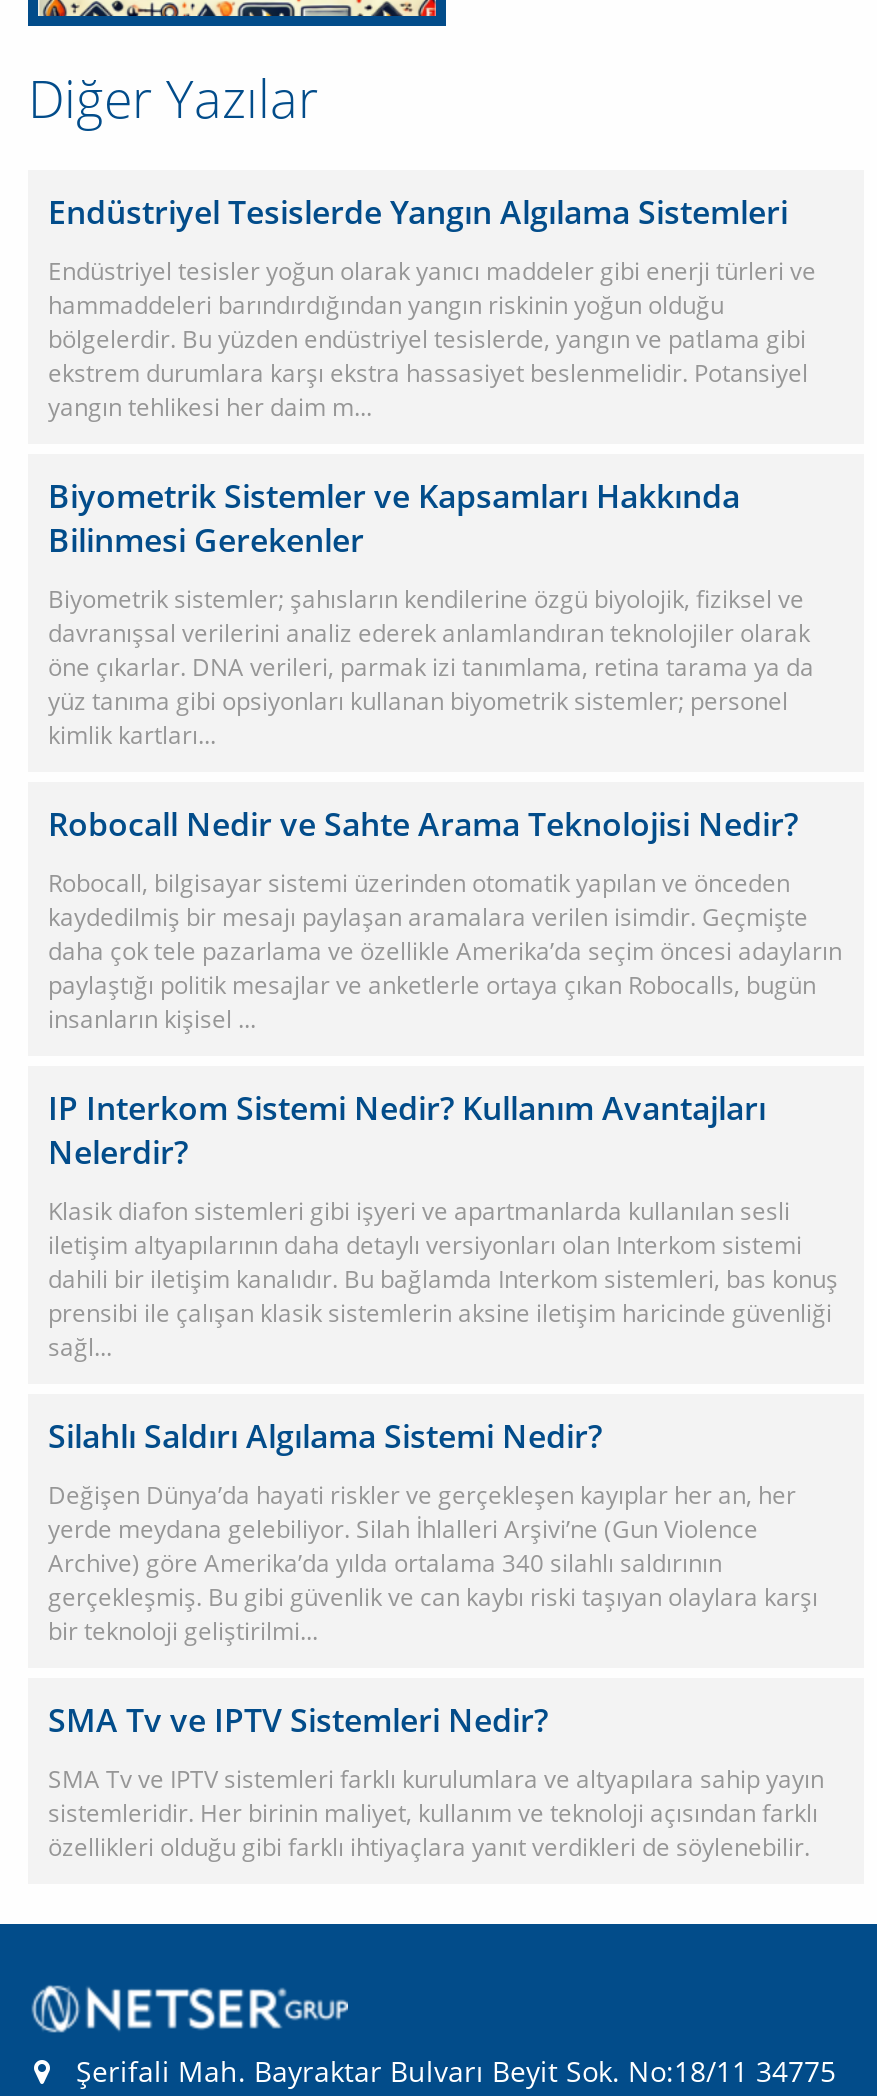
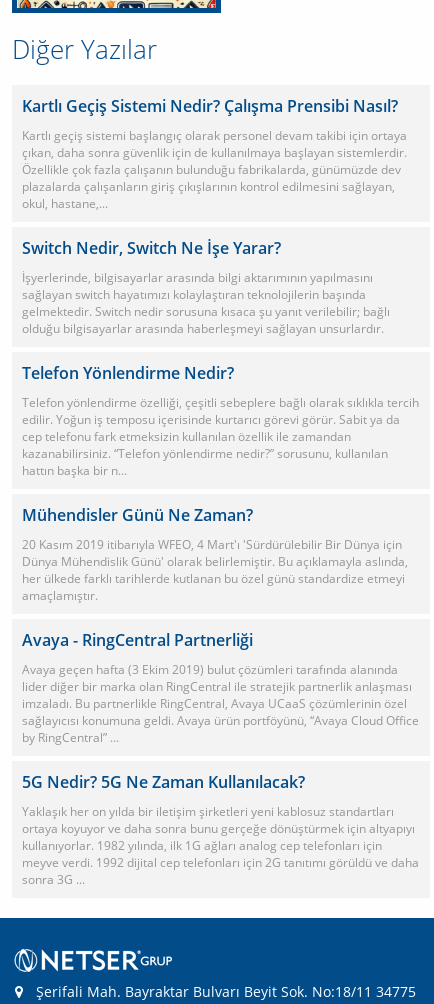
[48,190,788,234] Endüstriyel Tesislerde Yangın Algılama Sistemleri -> [22,95,398,117] Kartlı Geçiş Sistemi Nedir? Çalışma Prensibi Nasıl?
[48,254,816,424] Endüstriyel tesisler yoğun olarak yanıcı maddeler gibi enerji türleri ve | hammaddeleri barındırdığından yangın riskinin yoğun olduğu | bölgelerdir. Bu yüzden endüstriyel tesislerde, yangın ve patlama gibi | ekstrem durumlara karşı ekstra hassasiyet beslenmelidir. Potansiyel | yangın tehlikesi her daim m... -> [22,127,407,212] Kartlı geçiş sistemi başlangıç olarak personel devam takibi için ortaya | çıkan, daha sonra güvenlik için de kullanılmaya başlayan sistemlerdir. | Özellikle çok fazla çalışanın bulunduğu fabrikalarda, günümüzde dev | plazalarda çalışanların giriş çıkışlarının kontrol edilmesini sağlayan, | okul, hastane,...
[48,474,740,562] Biyometrik Sistemler ve Kapsamları Hakkında | Bilinmesi Gerekenler -> [22,237,281,259] Switch Nedir, Switch Ne İşe Yarar?
[48,582,814,752] Biyometrik sistemler; şahısların kendilerine özgü biyolojik, fiziksel ve | davranışsal verilerini analiz ederek anlamlandıran teknolojiler olarak | öne çıkarlar. DNA verileri, parmak izi tanımlama, retina tarama ya da | yüz tanıma gibi opsiyonları kullanan biyometrik sistemler; personel | kimlik kartları... -> [22,269,390,337] İşyerlerinde, bilgisayarlar arasında bilgi aktarımının yapılmasını | sağlayan switch hayatımızı kolaylaştıran teknolojilerin başında | gelmektedir. Switch nedir sorusuna kısaca şu yanıt verilebilir; bağlı | olduğu bilgisayarlar arasında haberleşmeyi sağlayan unsurlardır.
[48,802,798,846] Robocall Nedir ve Sahte Arama Teknolojisi Nedir? -> [22,362,234,384] Telefon Yönlendirme Nedir?
[48,866,842,1036] Robocall, bilgisayar sistemi üzerinden otomatik yapılan ve önceden | kaydedilmiş bir mesajı paylaşan aramalara verilen isimdir. Geçmişte | daha çok tele pazarlama ve özellikle Amerika’da seçim öncesi adayların | paylaştığı politik mesajlar ve anketlerle ortaya çıkan Robocalls, bugün | insanların kişisel ... -> [22,394,419,479] Telefon yönlendirme özelliği, çeşitli sebeplere bağlı olarak sıklıkla tercih | edilir. Yoğun iş temposu içerisinde kurtarıcı görevi görür. Sabit ya da | cep telefonu fark etmeksizin kullanılan özellik ile zamandan | kazanabilirsiniz. “Telefon yönlendirme nedir?” sorusunu, kullanılan | hattın başka bir n...
[48,1086,766,1174] IP Interkom Sistemi Nedir? Kullanım Avantajları | Nelerdir? -> [22,504,253,526] Mühendisler Günü Ne Zaman?
[48,1194,838,1364] Klasik diafon sistemleri gibi işyeri ve apartmanlarda kullanılan sesli | iletişim altyapılarının daha detaylı versiyonları olan Interkom sistemi | dahili bir iletişim kanalıdır. Bu bağlamda Interkom sistemleri, bas konuş | prensibi ile çalışan klasik sistemlerin aksine iletişim haricinde güvenliği | sağl... -> [22,536,408,604] 20 Kasım 2019 itibarıyla WFEO, 4 Mart'ı 'Sürdürülebilir Bir Dünya için | Dünya Mühendislik Günü' olarak belirlemiştir. Bu açıklamayla aslında, | her ülkede farklı tarihlerde kutlanan bu özel günü standardize etmeyi | amaçlamıştır.
[48,1414,602,1458] Silahlı Saldırı Algılama Sistemi Nedir? -> [22,629,253,651] Avaya - RingCentral Partnerliği
[48,1478,818,1648] Değişen Dünya’da hayati riskler ve gerçekleşen kayıplar her an, her | yerde meydana gelebiliyor. Silah İhlalleri Arşivi’ne (Gun Violence | Archive) göre Amerika’da yılda ortalama 340 silahlı saldırının | gerçekleşmiş. Bu gibi güvenlik ve can kaybı riski taşıyan olaylara karşı | bir teknoloji geliştirilmi... -> [22,661,419,746] Avaya geçen hafta (3 Ekim 2019) bulut çözümleri tarafında alanında | lider diğer bir marka olan RingCentral ile stratejik partnerlik anlaşması | imzaladı. Bu partnerlikle RingCentral, Avaya UCaaS çözümlerinin özel | sağlayıcısı konumuna geldi. Avaya ürün portföyünü, “Avaya Cloud Office | by RingCentral” ...
[48,1698,548,1742] SMA Tv ve IPTV Sistemleri Nedir? -> [22,771,305,793] 5G Nedir? 5G Ne Zaman Kullanılacak?
[48,1762,824,1864] SMA Tv ve IPTV sistemleri farklı kurulumlara ve altyapılara sahip yayın | sistemleridir. Her birinin maliyet, kullanım ve teknoloji açısından farklı | özellikleri olduğu gibi farklı ihtiyaçlara yanıt verdikleri de söylenebilir. -> [22,803,419,888] Yaklaşık her on yılda bir iletişim şirketleri yeni kablosuz standartları | ortaya koyuyor ve daha sonra bunu gerçeğe dönüştürmek için altyapıyı | kullanıyorlar. 1982 yılında, ilk 1G ağları analog cep telefonları için | meyve verdi. 1992 dijital cep telefonları için 2G tanıtımı görüldü ve daha | sonra 3G ...

